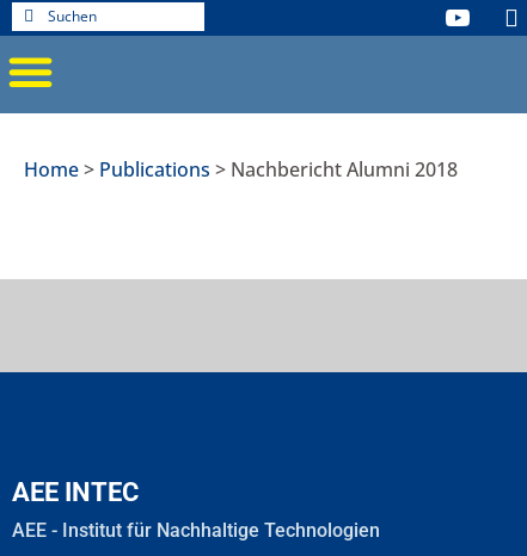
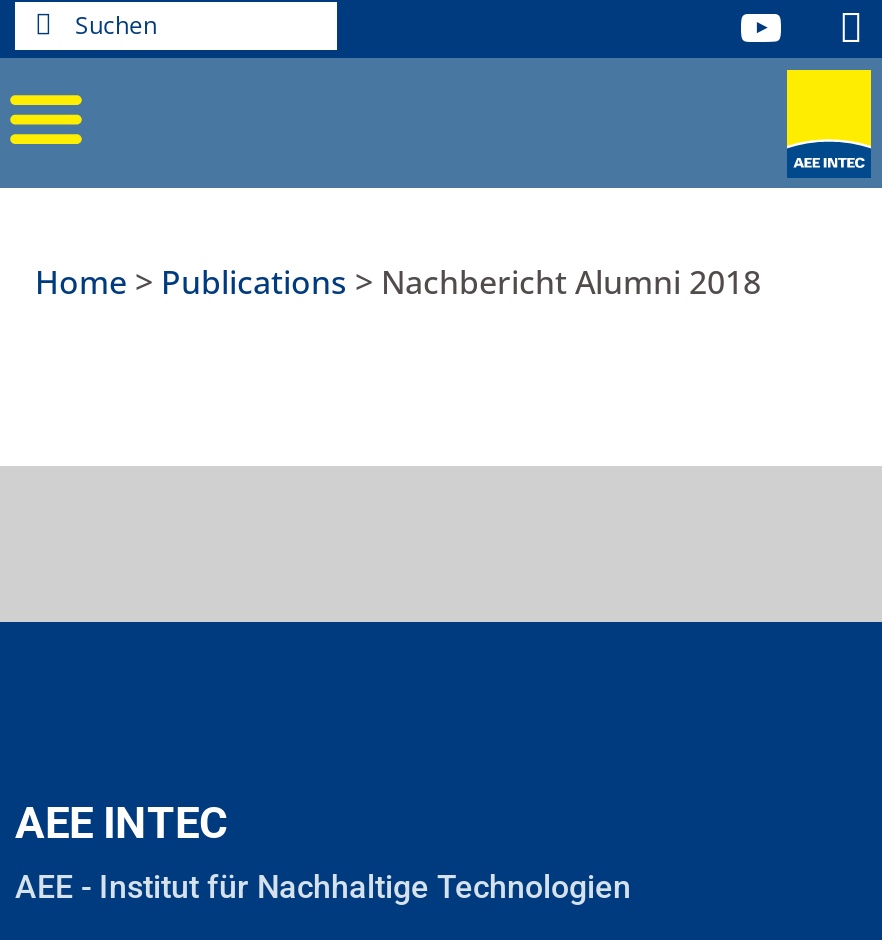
none -> [785,68,873,178] [image]

